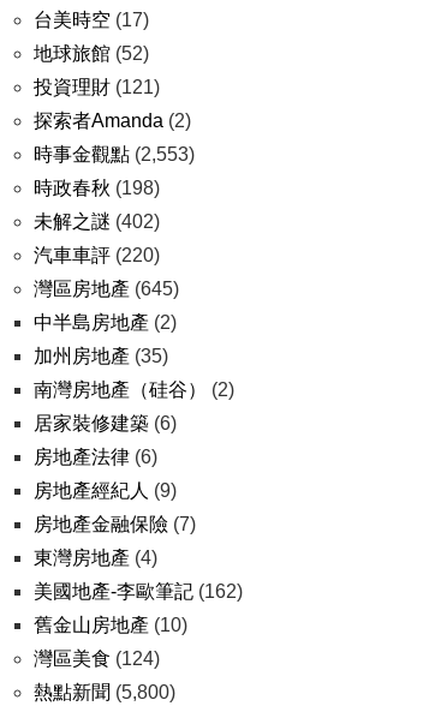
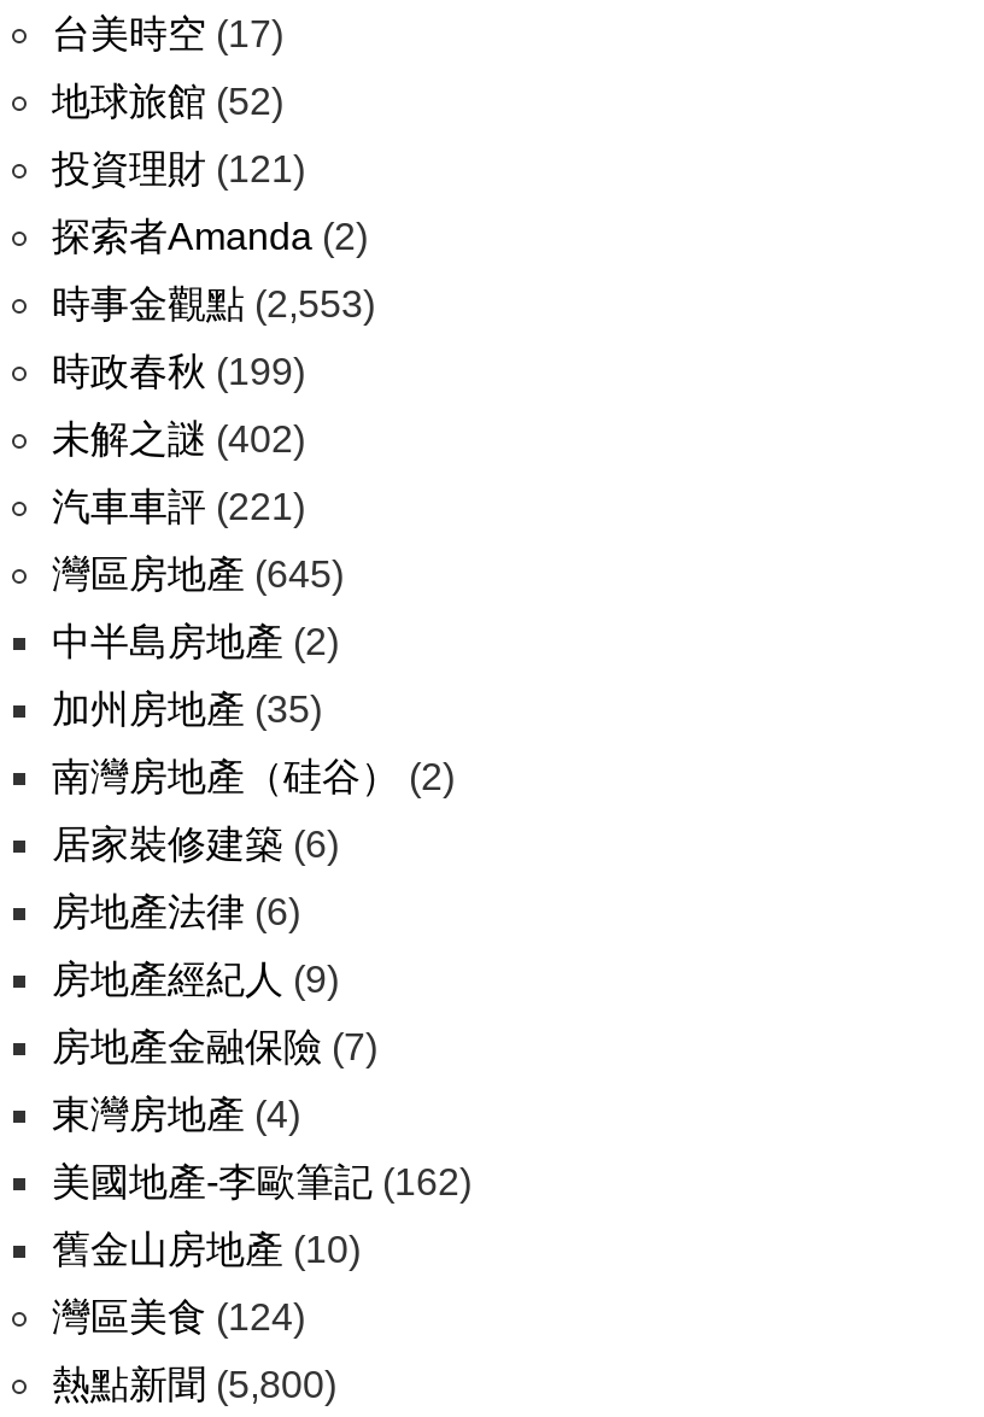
[34,178,160,198] 時政春秋(198) -> [52,351,305,392] 時政春秋(199)
[34,245,160,265] 汽車車評(220) -> [52,486,305,527] 汽車車評(221)

